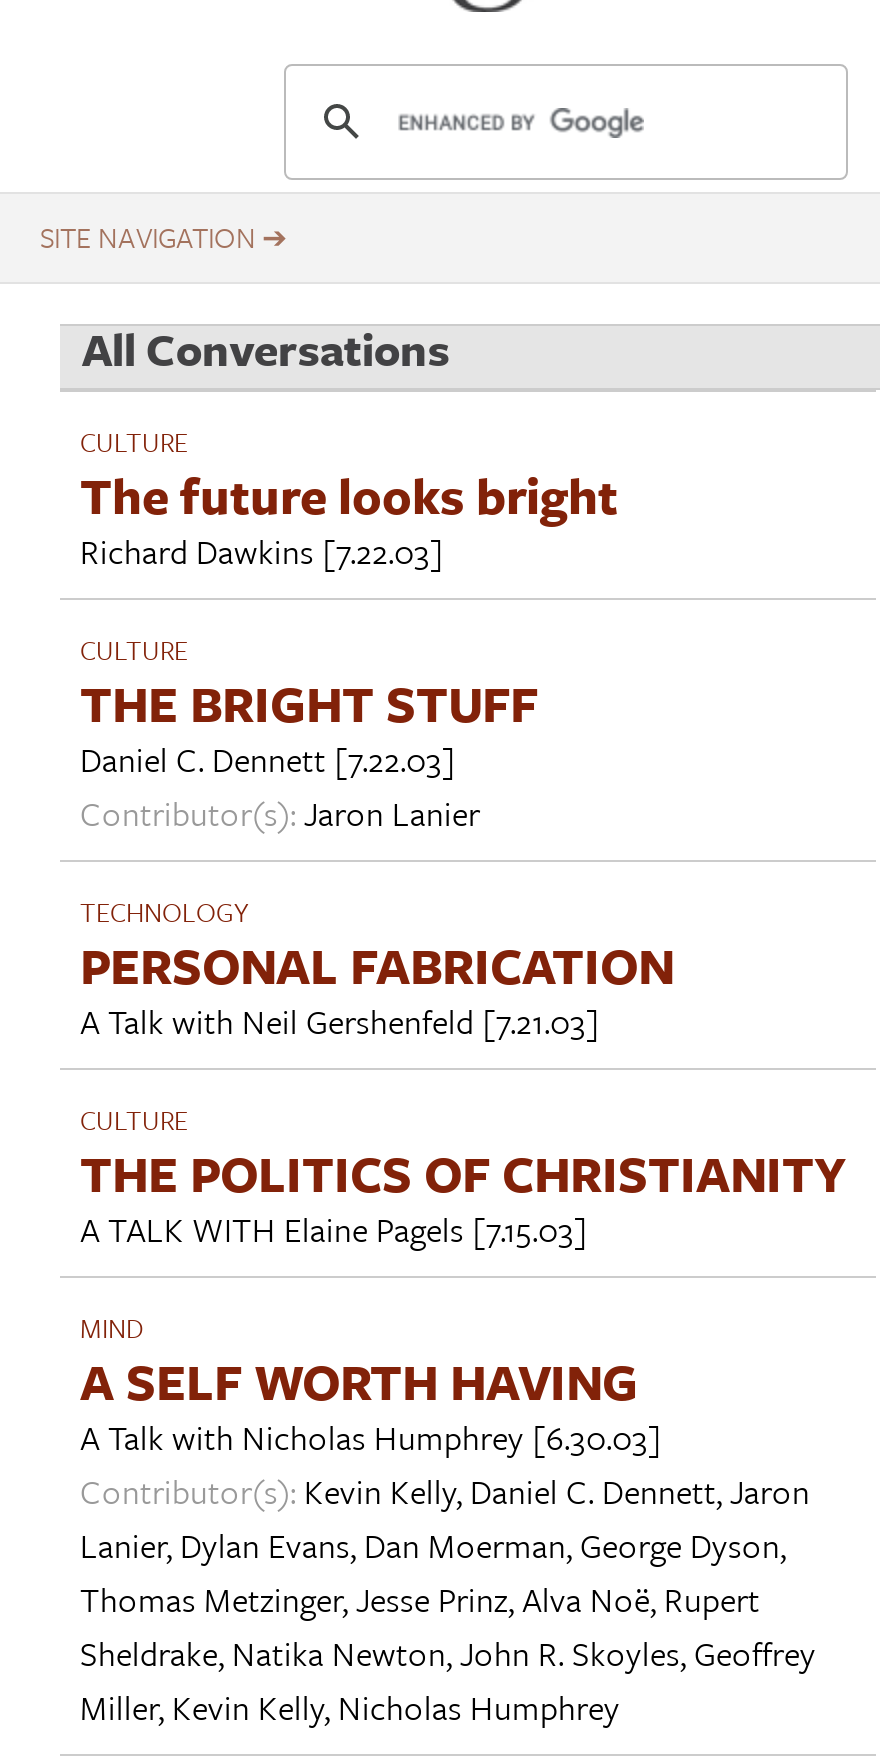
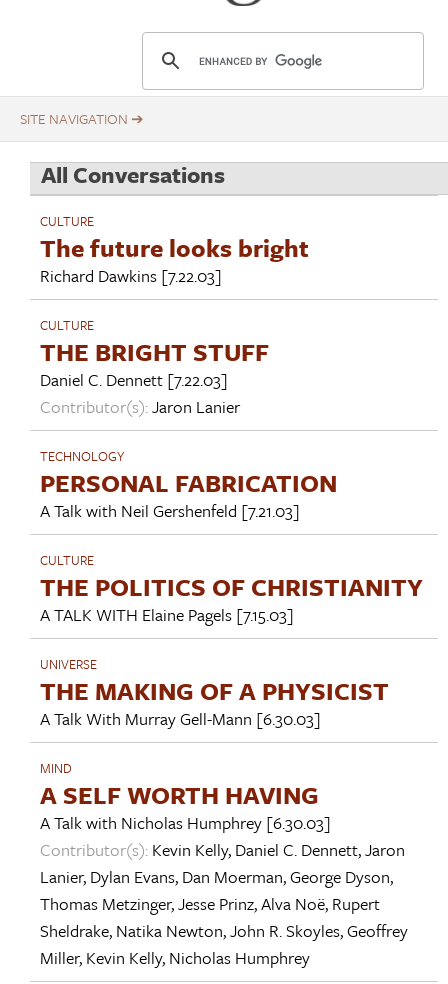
none -> [40,654,389,731] UNIVERSE | THE MAKING OF A PHYSICIST | A Talk With Murray Gell-Mann [6.30.03]

